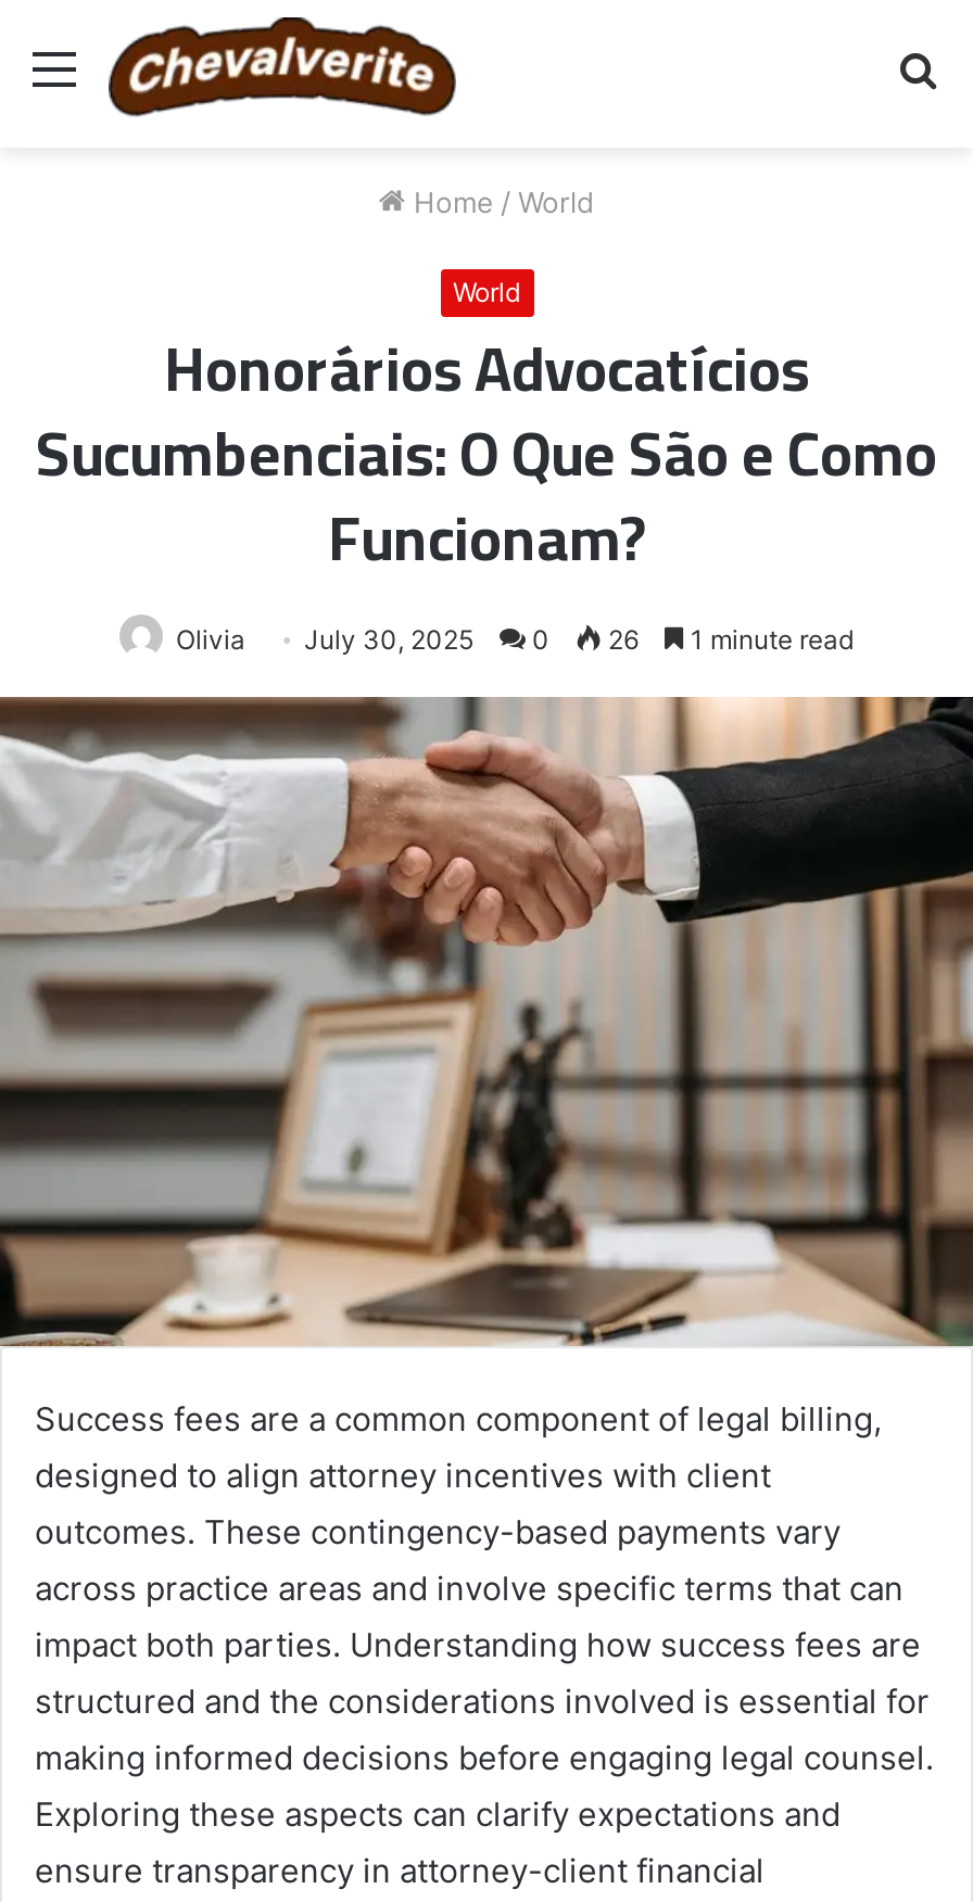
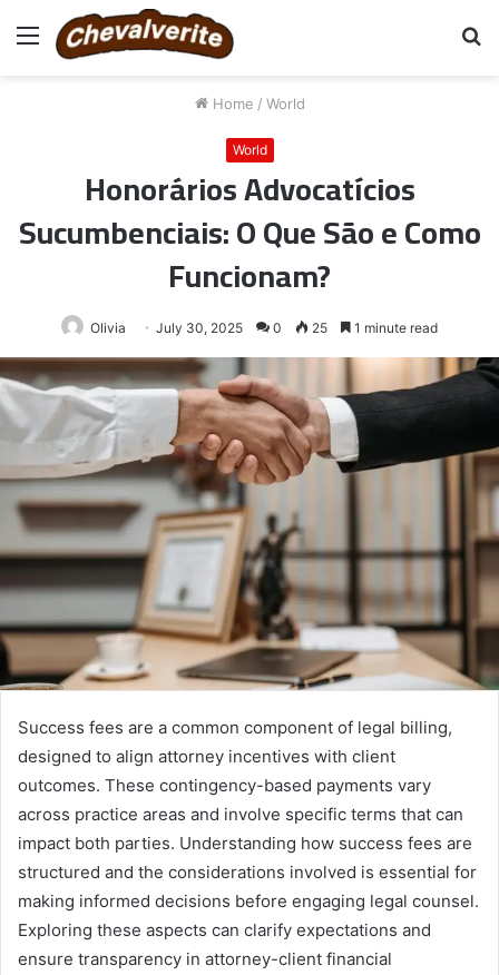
[176,623,854,655] Olivia July 30, 2025 0 26 1 minute read -> [90,319,438,336] Olivia July 30, 2025 0 25 1 minute read

